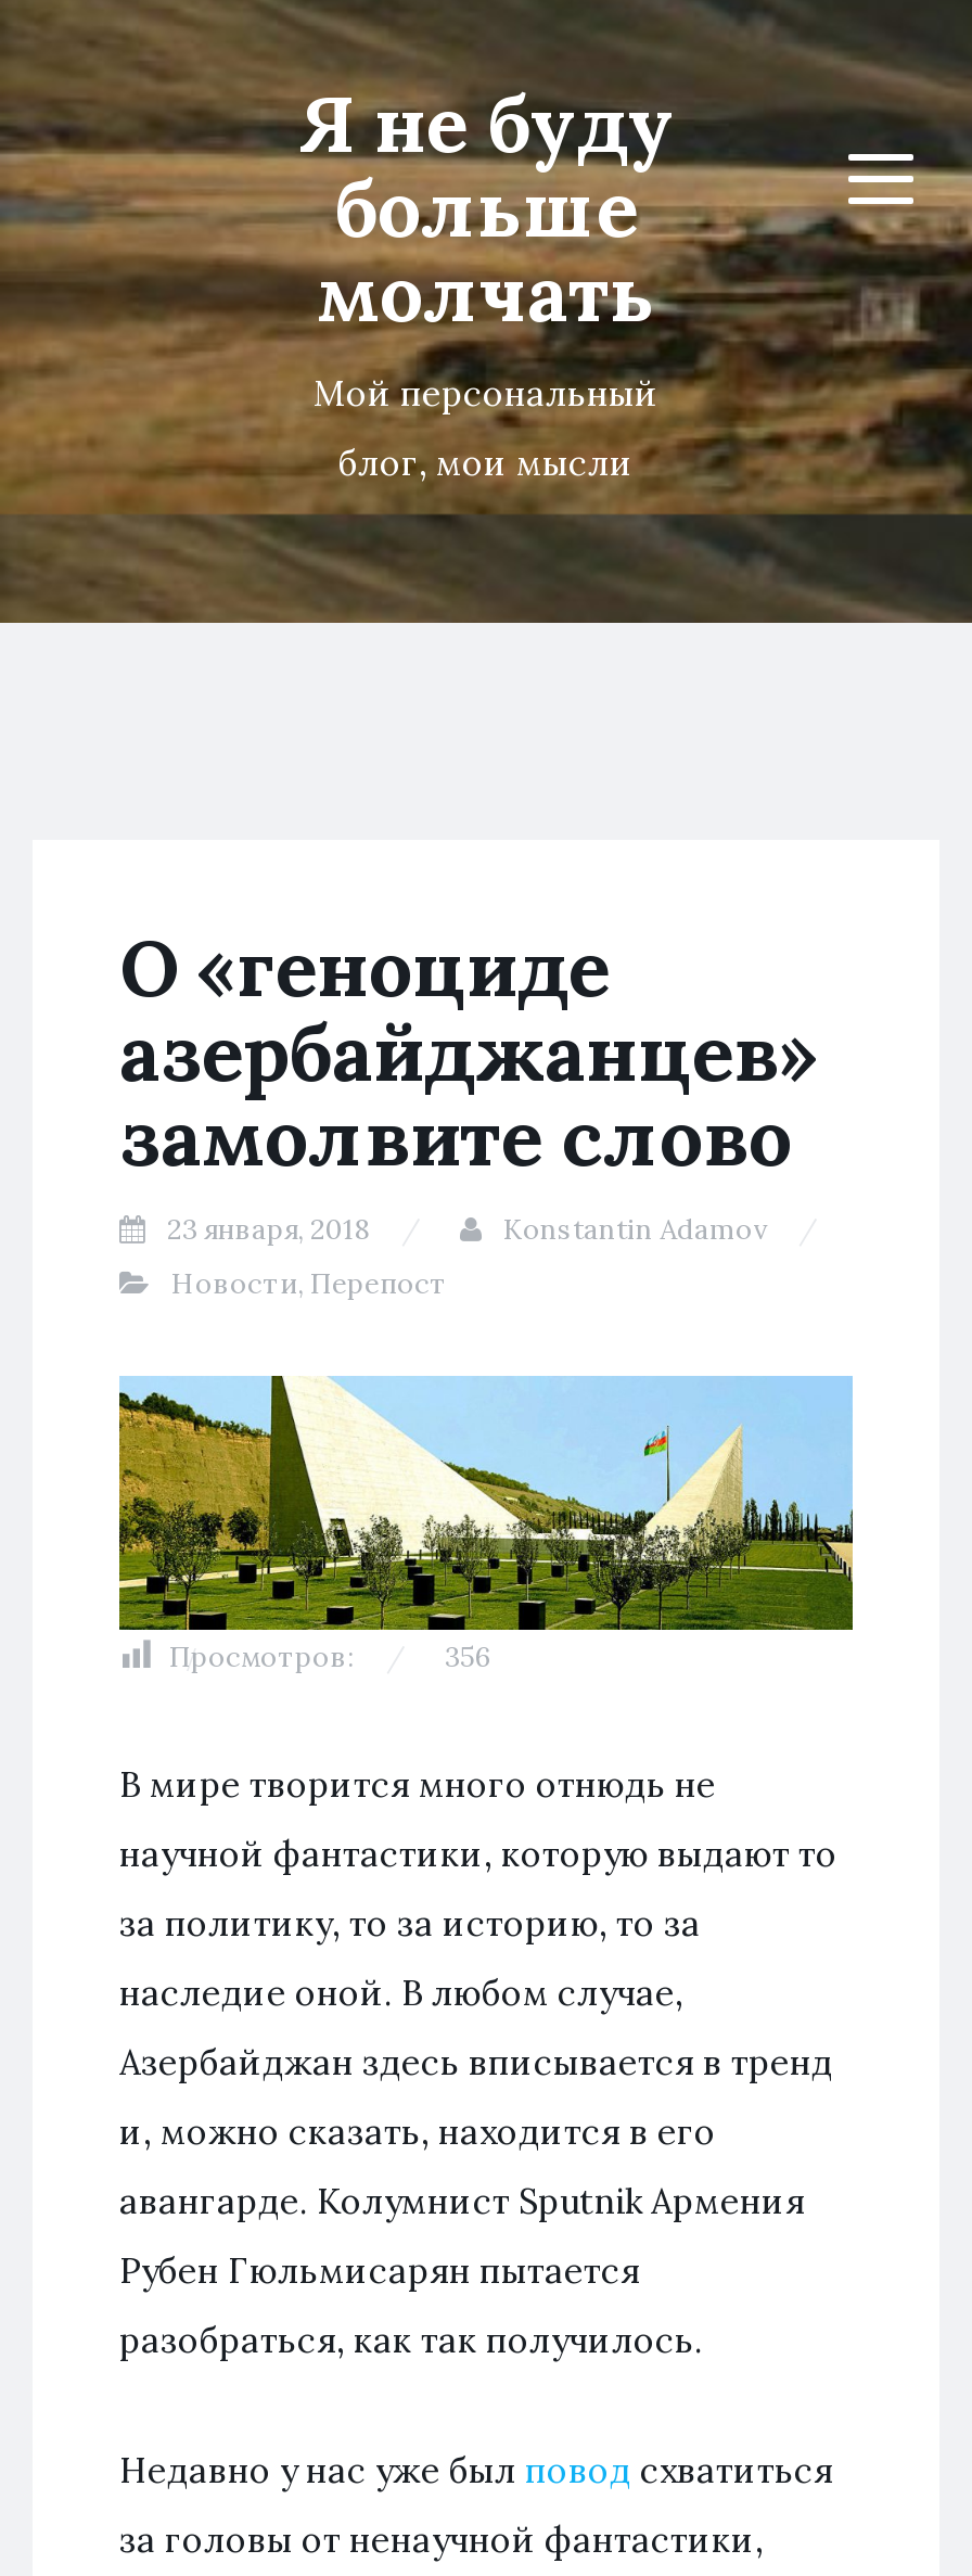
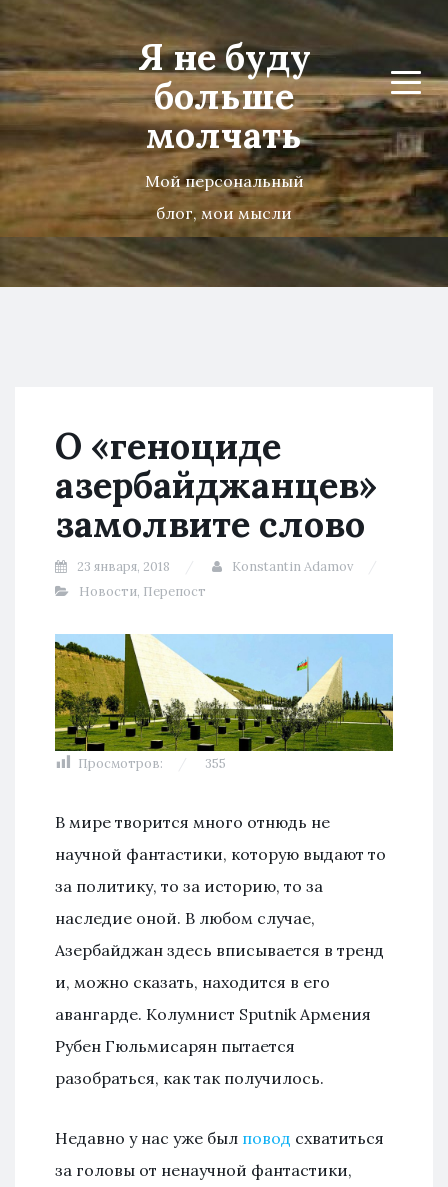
[445,1637,493,1674] 356 -> [205,754,226,771] 355

